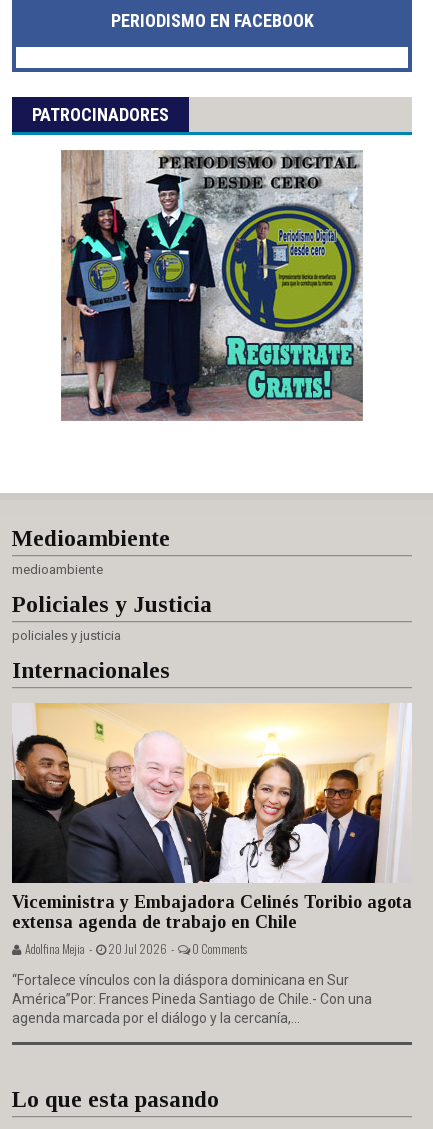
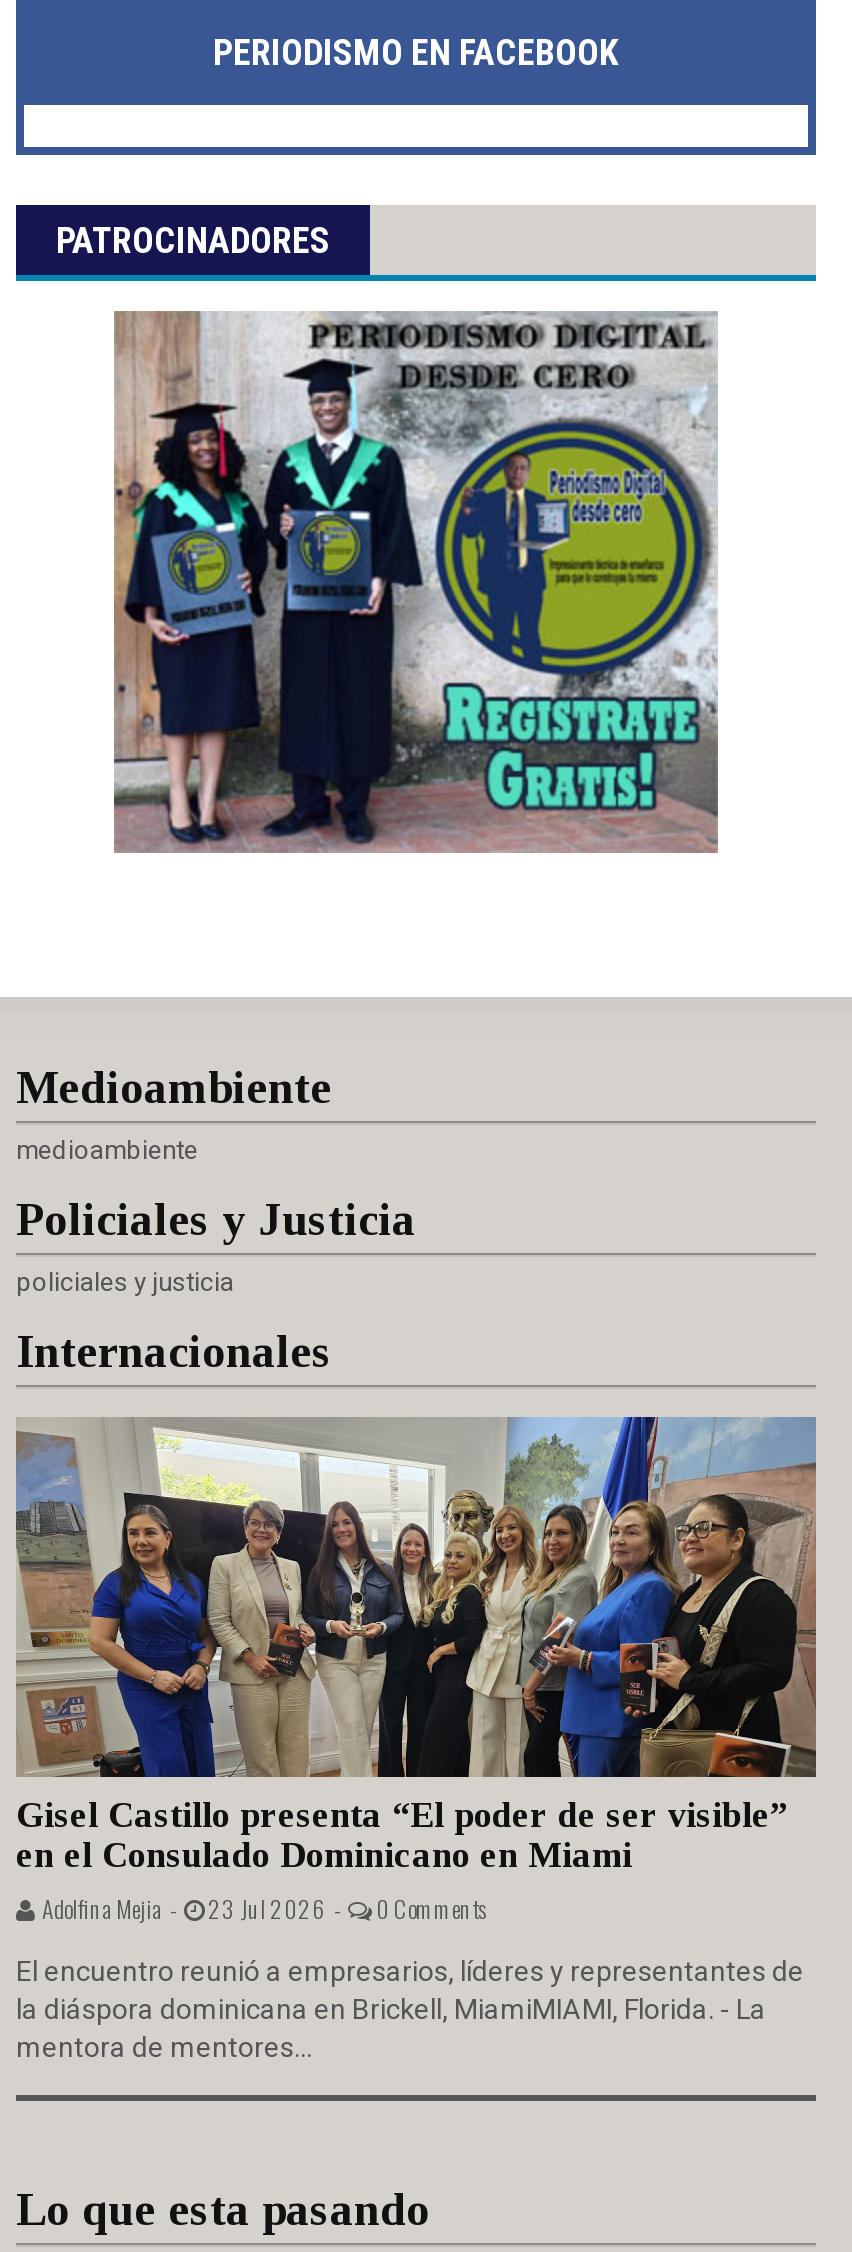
[11,703,412,957] [image] | Viceministra y Embajadora Celinés Toribio agota | extensa agenda de trabajo en Chile | Adolfina Mejia - 20 Jul 2026 - -> [14,1415,818,1925] [image] | Gisel Castillo presenta “El poder de ser visible” | en el Consulado Dominicano en Miami | Adolfina Mejia - 23 Jul 2026 -
[12,972,372,1026] “Fortalece vínculos con la diáspora dominicana en Sur | América”Por: Frances Pineda Santiago de Chile.- Con una | agenda marcada por el diálogo y la cercanía,... -> [16,1955,804,2063] El encuentro reunió a empresarios, líderes y representantes de | la diáspora dominicana en Brickell, MiamiMIAMI, Florida. - La | mentora de mentores...

